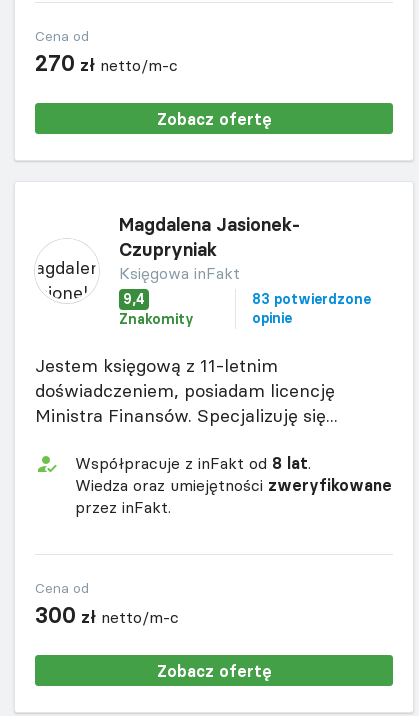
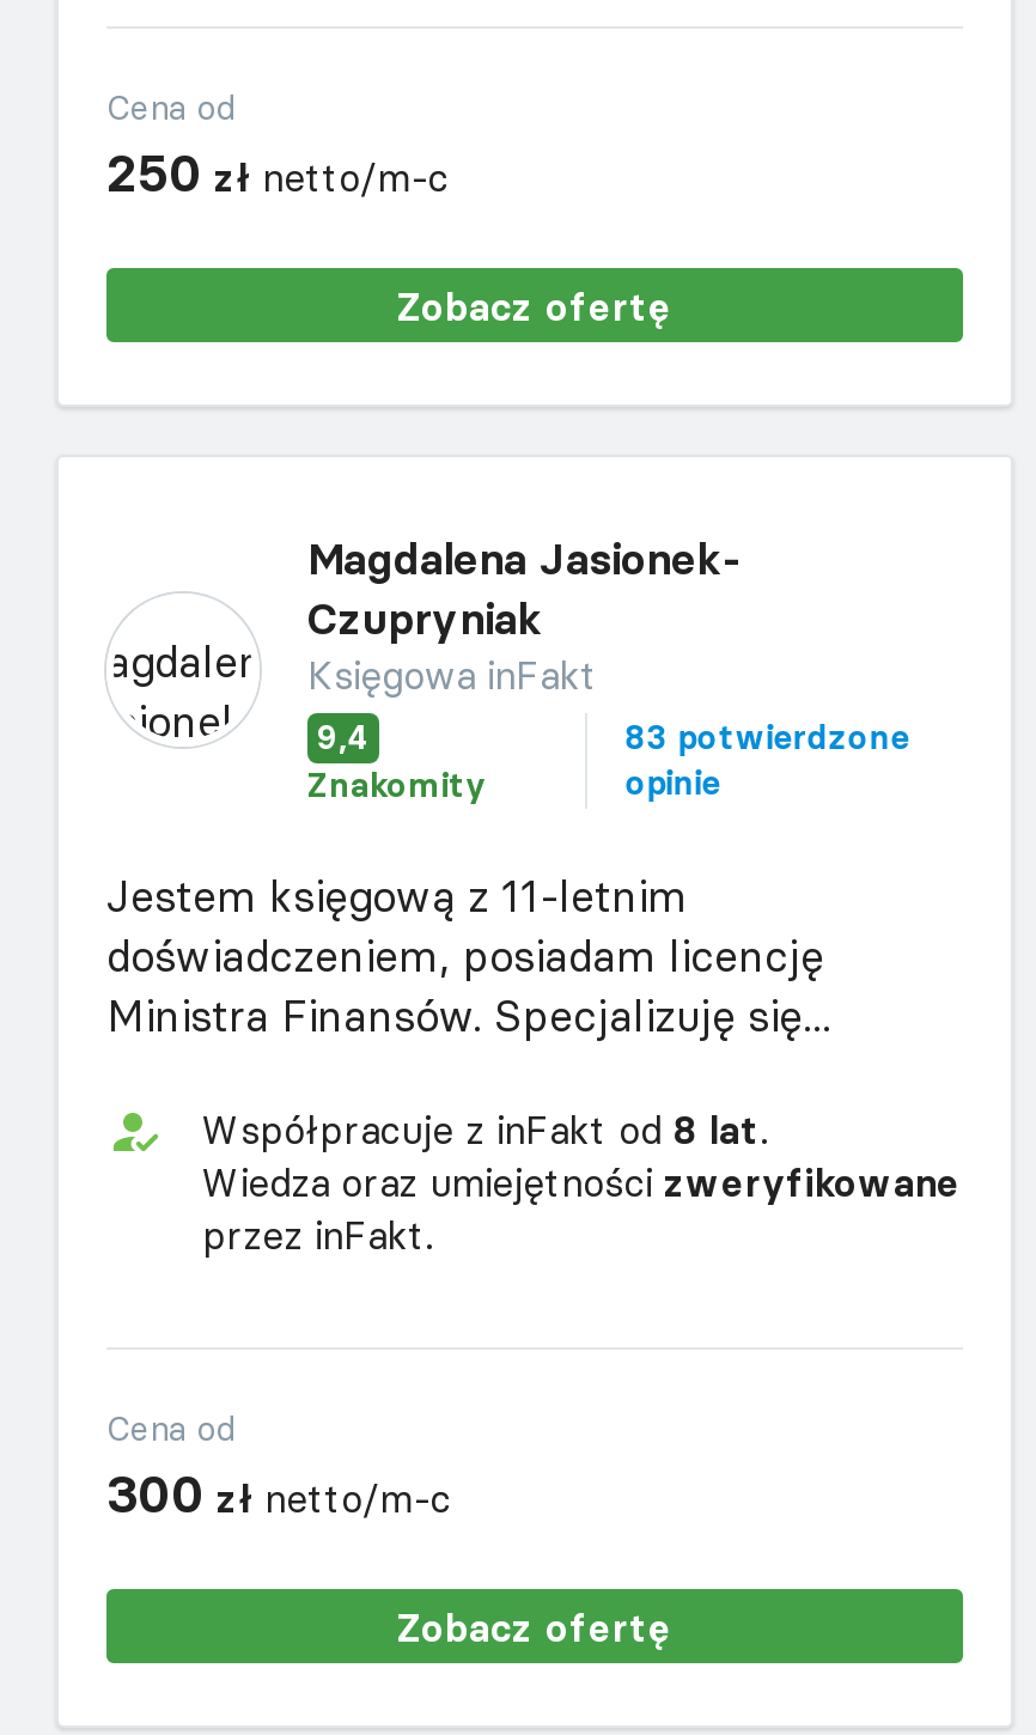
[35,50,178,77] 270 zł netto/m-c -> [106,141,449,206] 250 zł netto/m-c

